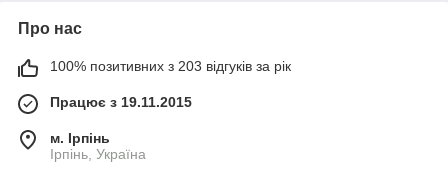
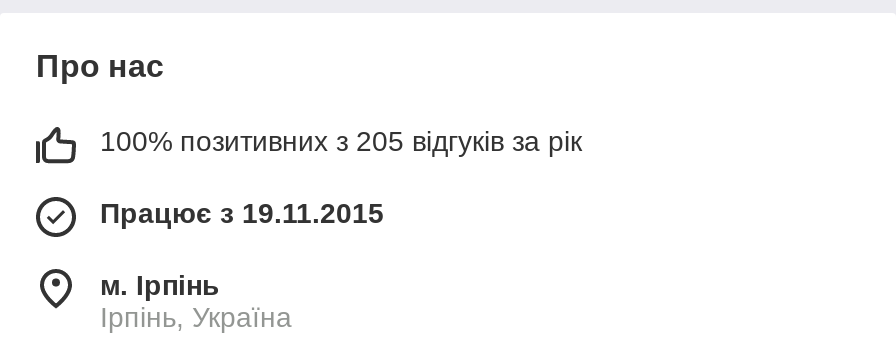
[50,58,291,74] 100% позитивних з 203 відгуків за рік -> [100,126,582,158] 100% позитивних з 205 відгуків за рік

